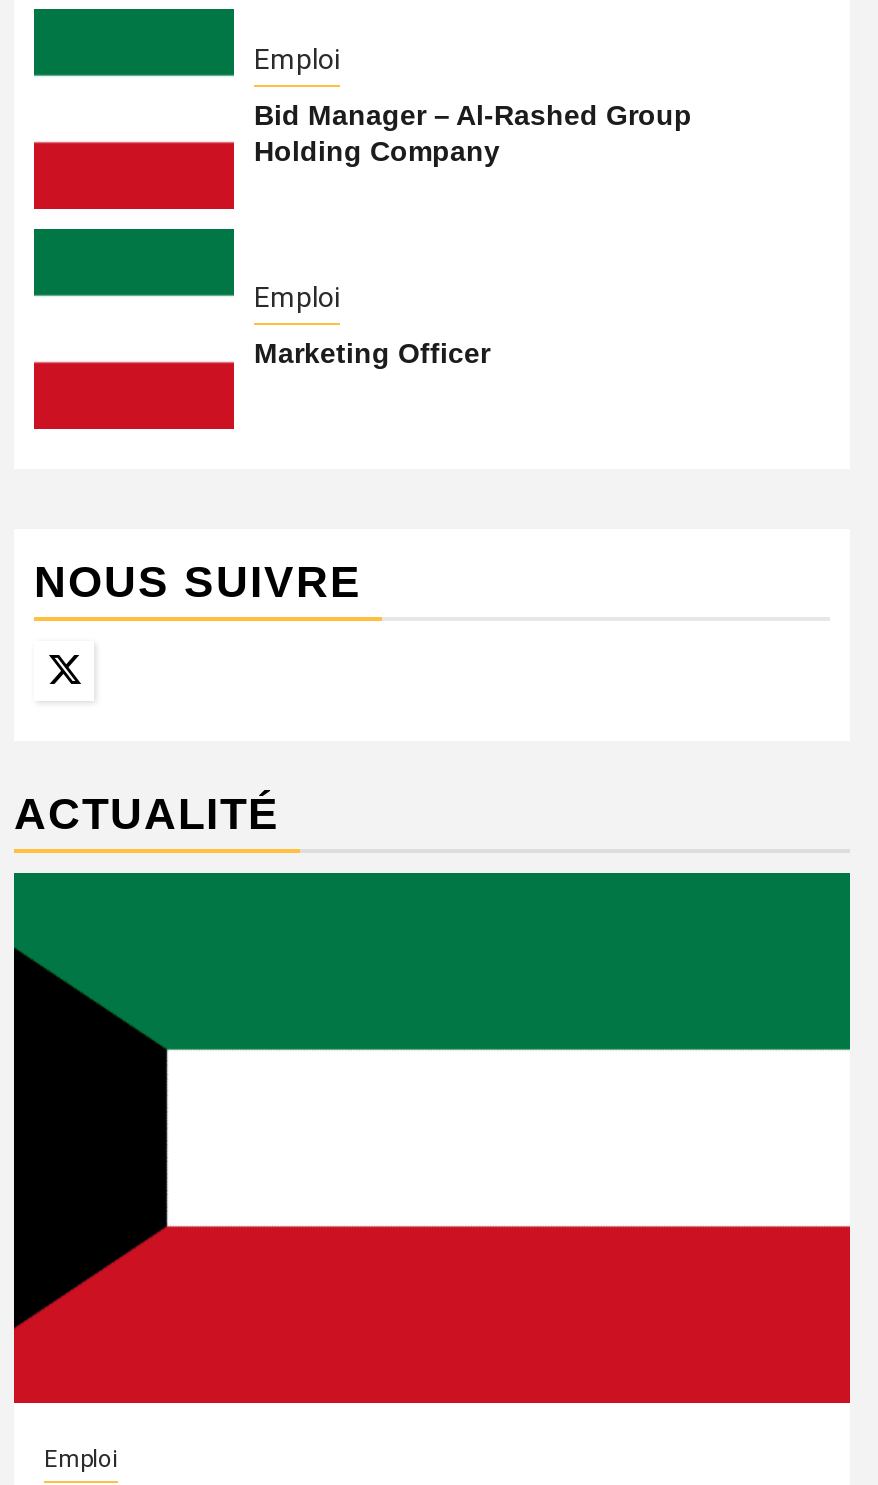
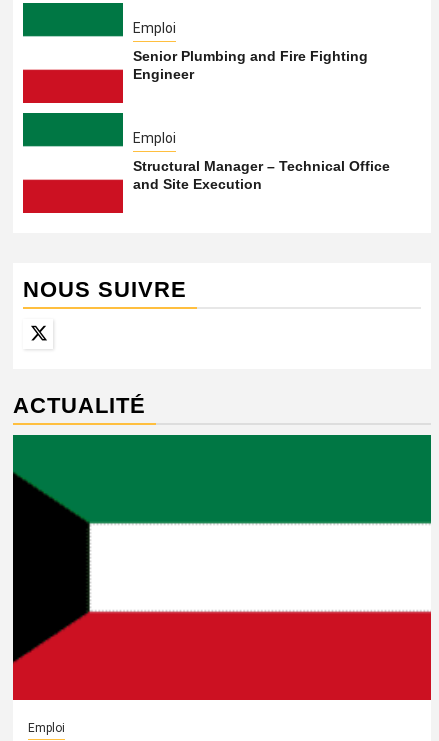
[254,99,692,167] Bid Manager – Al-Rashed Group | Holding Company -> [133,48,368,82] Senior Plumbing and Fire Fighting | Engineer
[254,337,490,369] Marketing Officer -> [133,158,390,192] Structural Manager – Technical Office | and Site Execution

